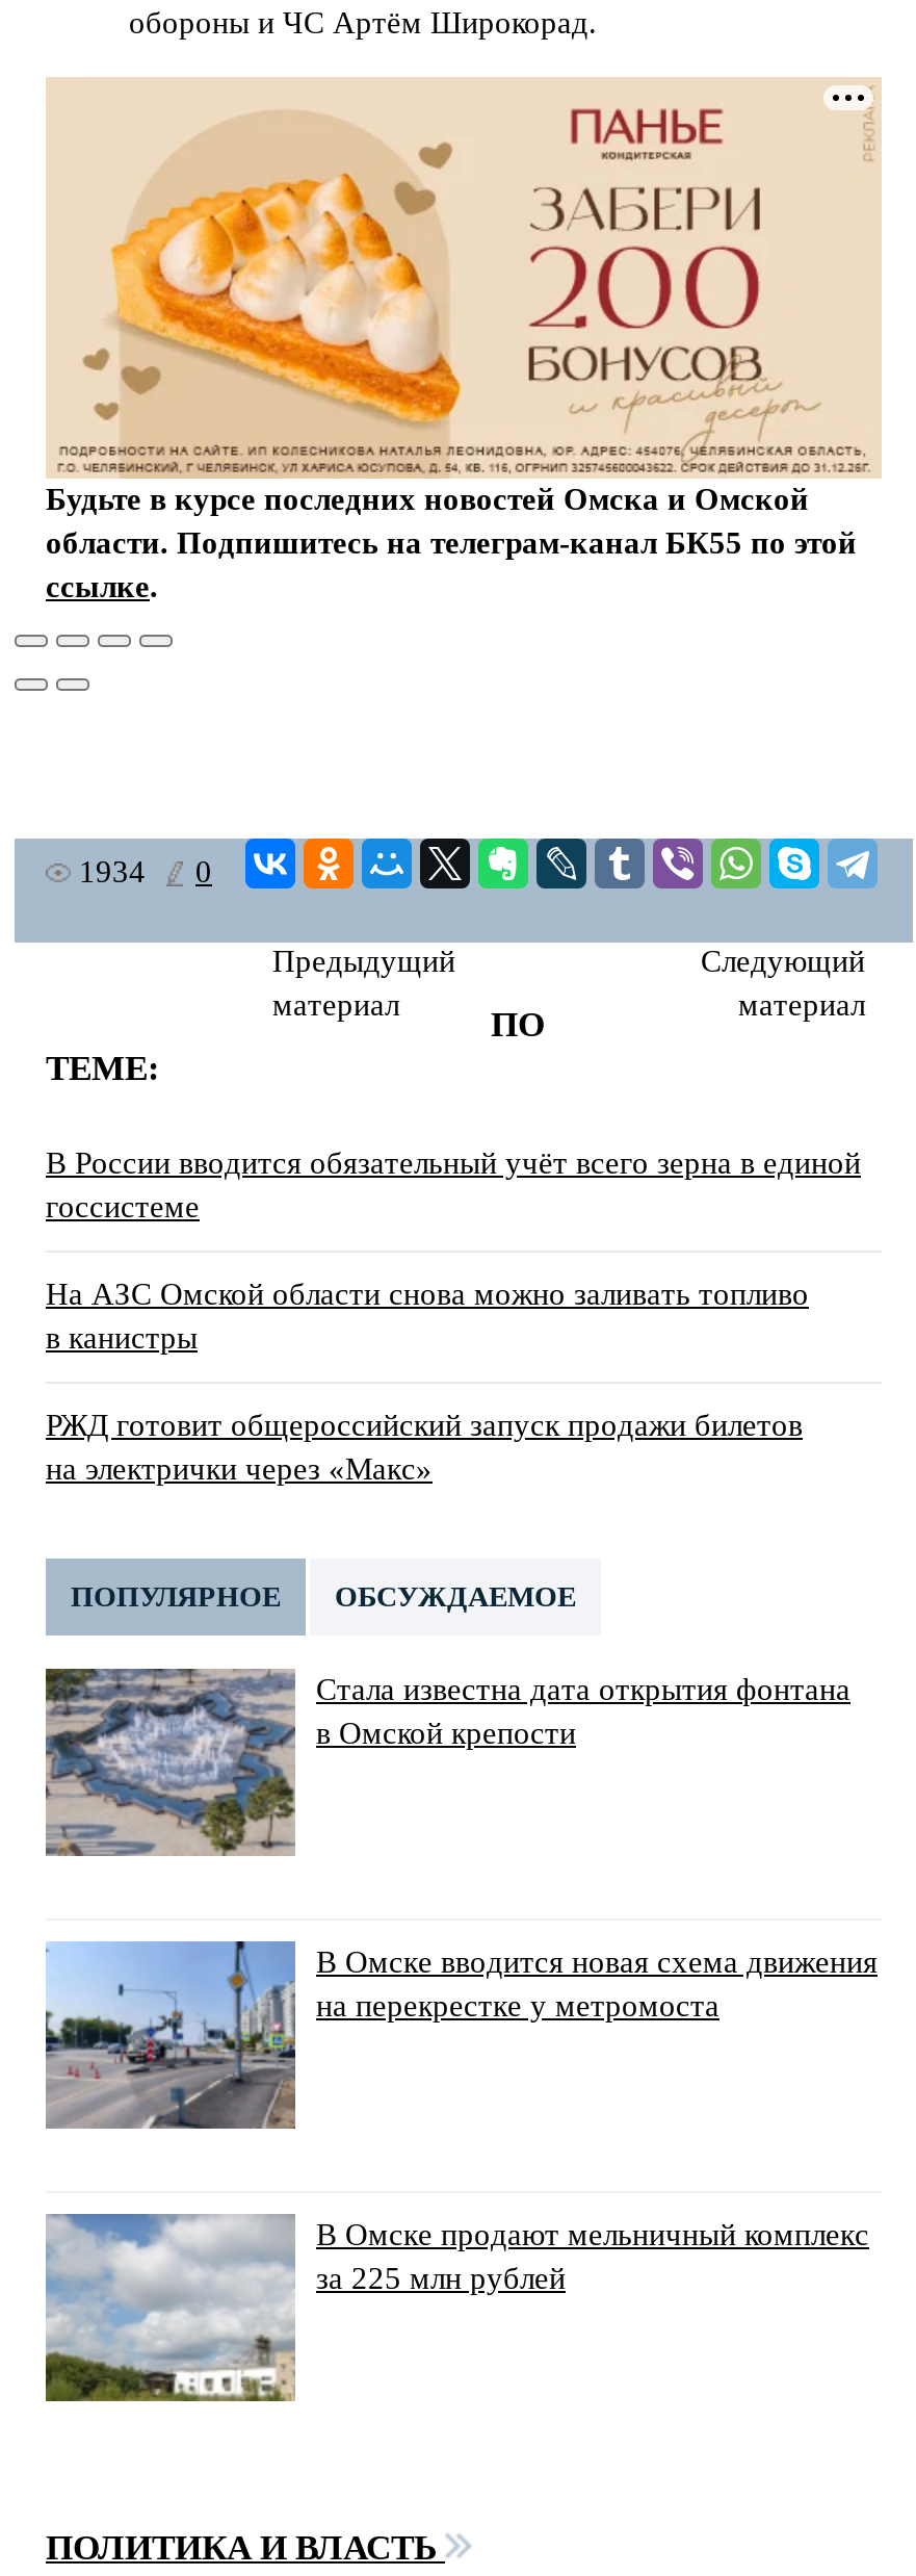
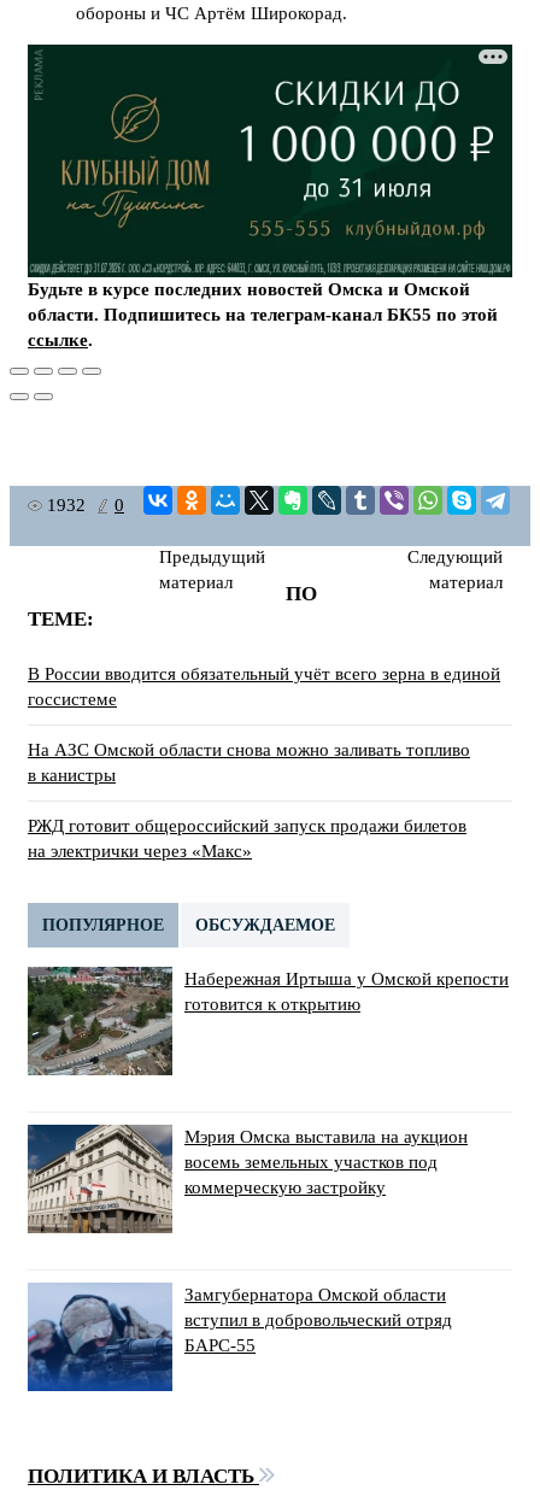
[46,77,882,479] [image] -> [27,43,513,278] [image]
[79,856,212,889] 1934 0 -> [47,496,124,515] 1932 0
[44,1667,850,1856] [image] | Стала известна дата открытия фонтана | в Омской крепости -> [27,967,509,1075] [image] | Набережная Иртыша у Омской крепости | готовится к открытию
[44,1939,878,2131] [image] | В Омске вводится новая схема движения | на перекрестке у метромоста -> [27,1124,468,1233] [image] | Мэрия Омска выставила на аукцион | восемь земельных участков под | коммерческую застройку
[44,2214,869,2403] [image] | В Омске продают мельничный комплекс | за 225 млн рублей -> [27,1284,452,1392] [image] | Замгубернатора Омской области | вступил в добровольческий отряд | БАРС-55

